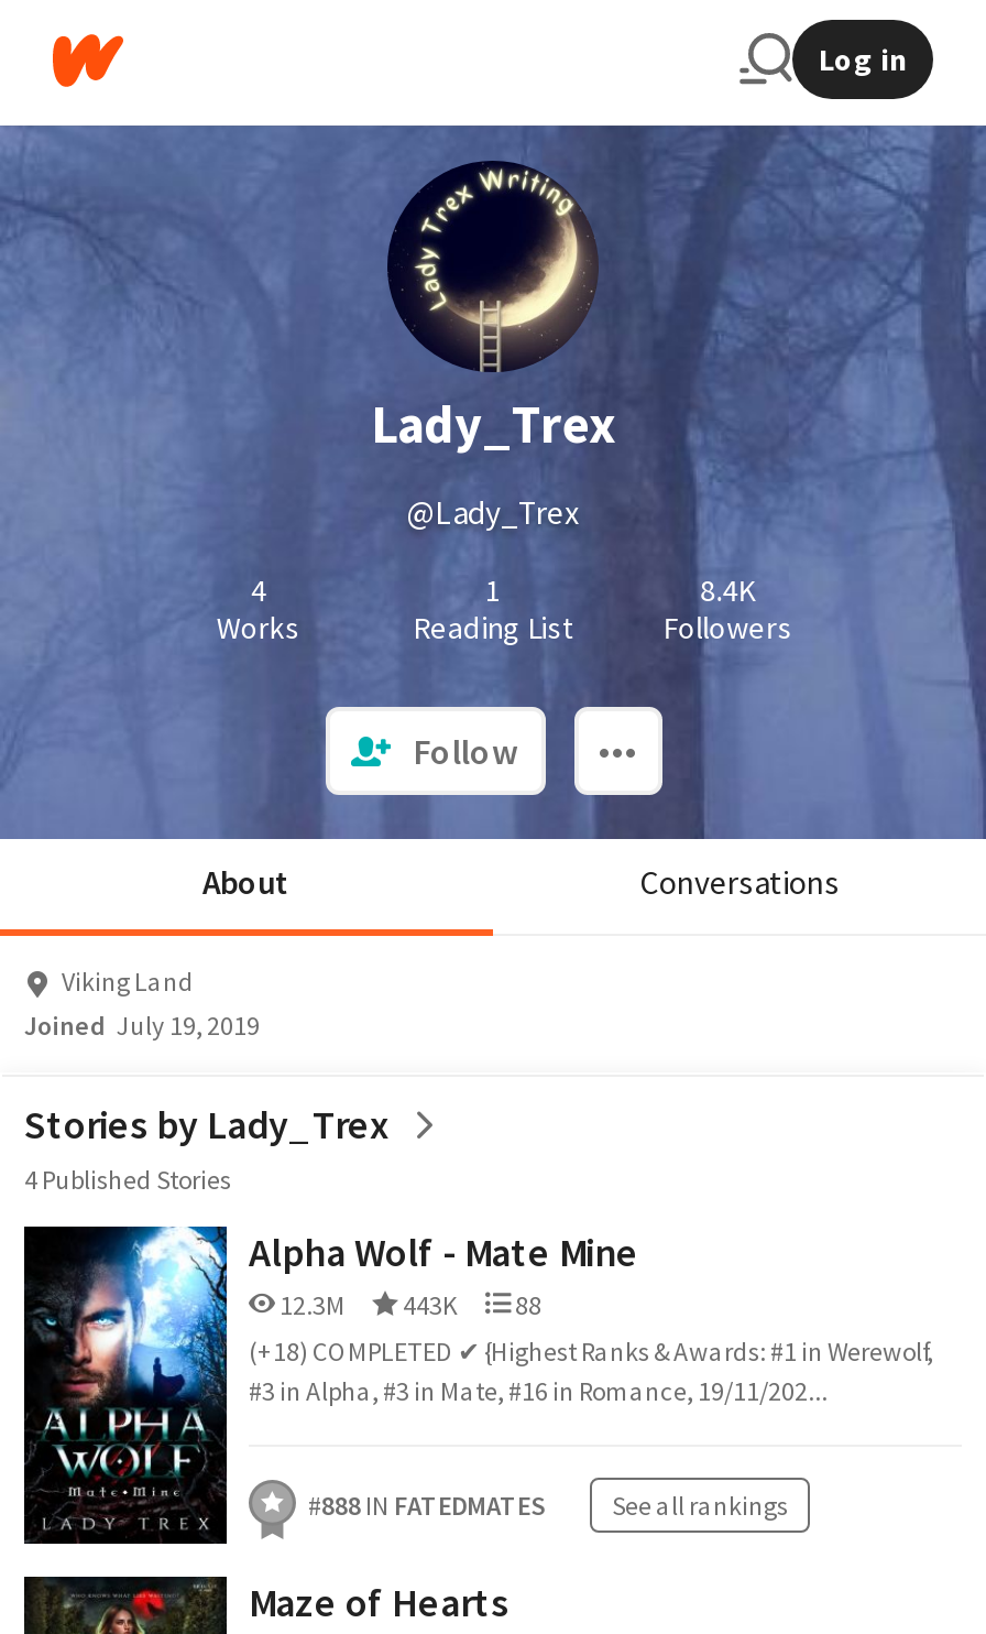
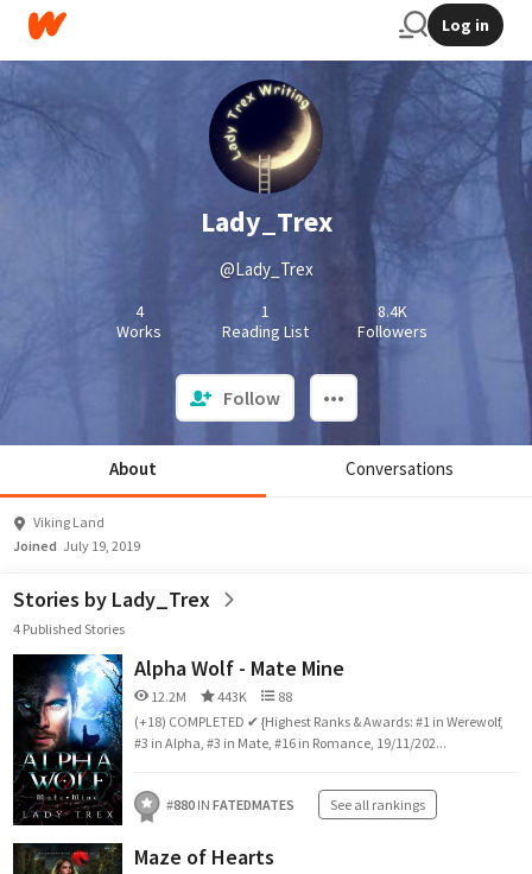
[275,1288,541,1321] 12.3M 443K 88 -> [148,688,292,705] 12.2M 443K 88
[308,1489,546,1522] #888 IN FATEDMATES -> [166,796,294,813] #880 IN FATEDMATES

